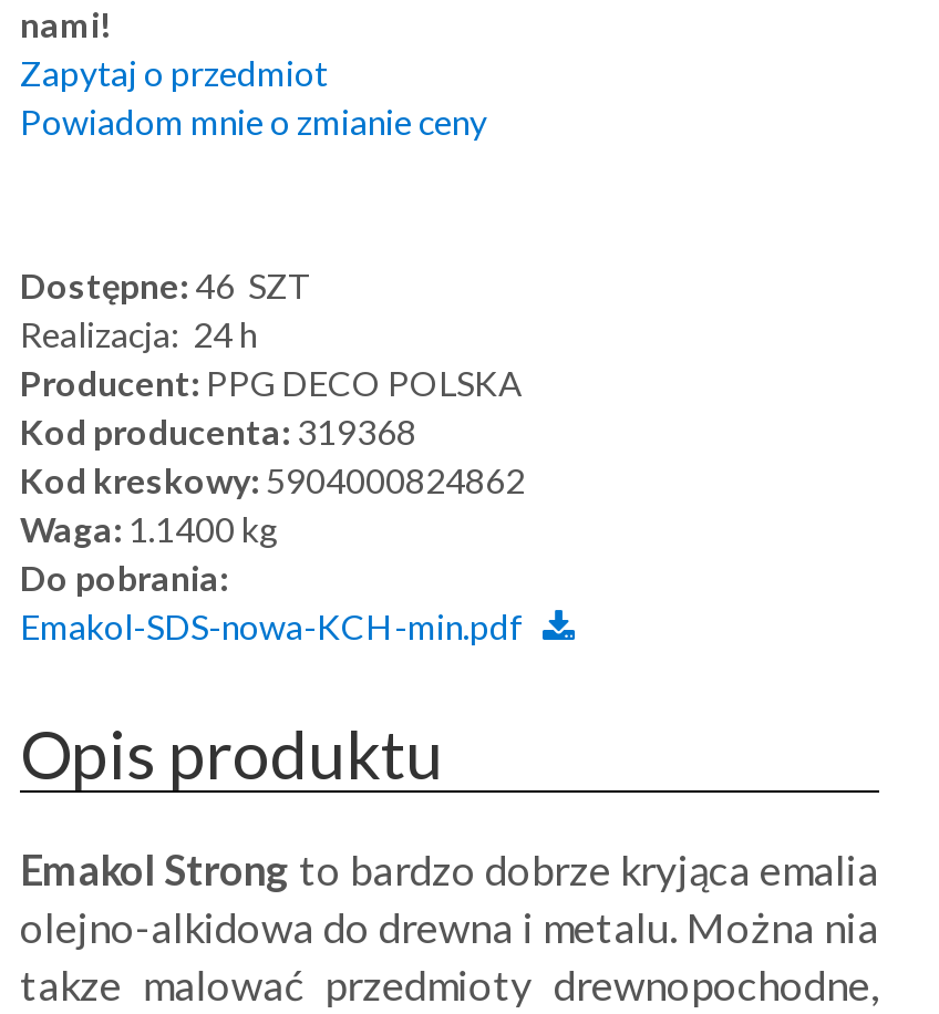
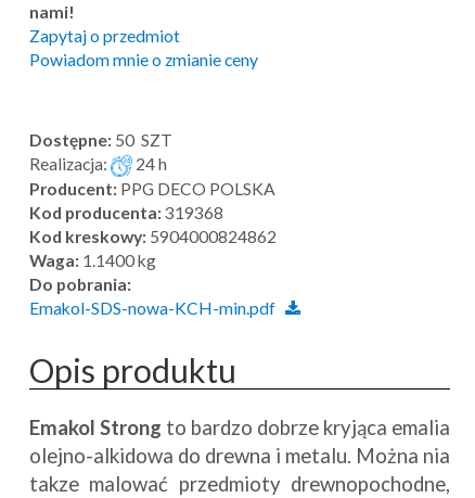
[20,266,312,354] Dostępne: 46 SZT | Realizacja: 24 h -> [29,130,172,174] Dostępne: 50 SZT | Realizacja: | 24 h

